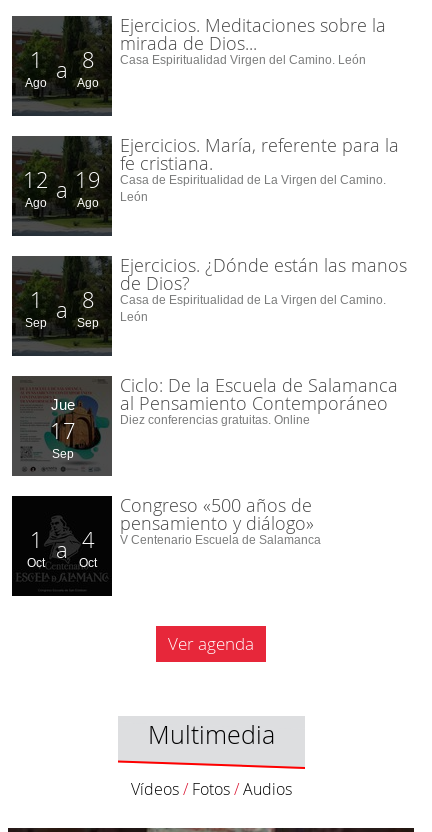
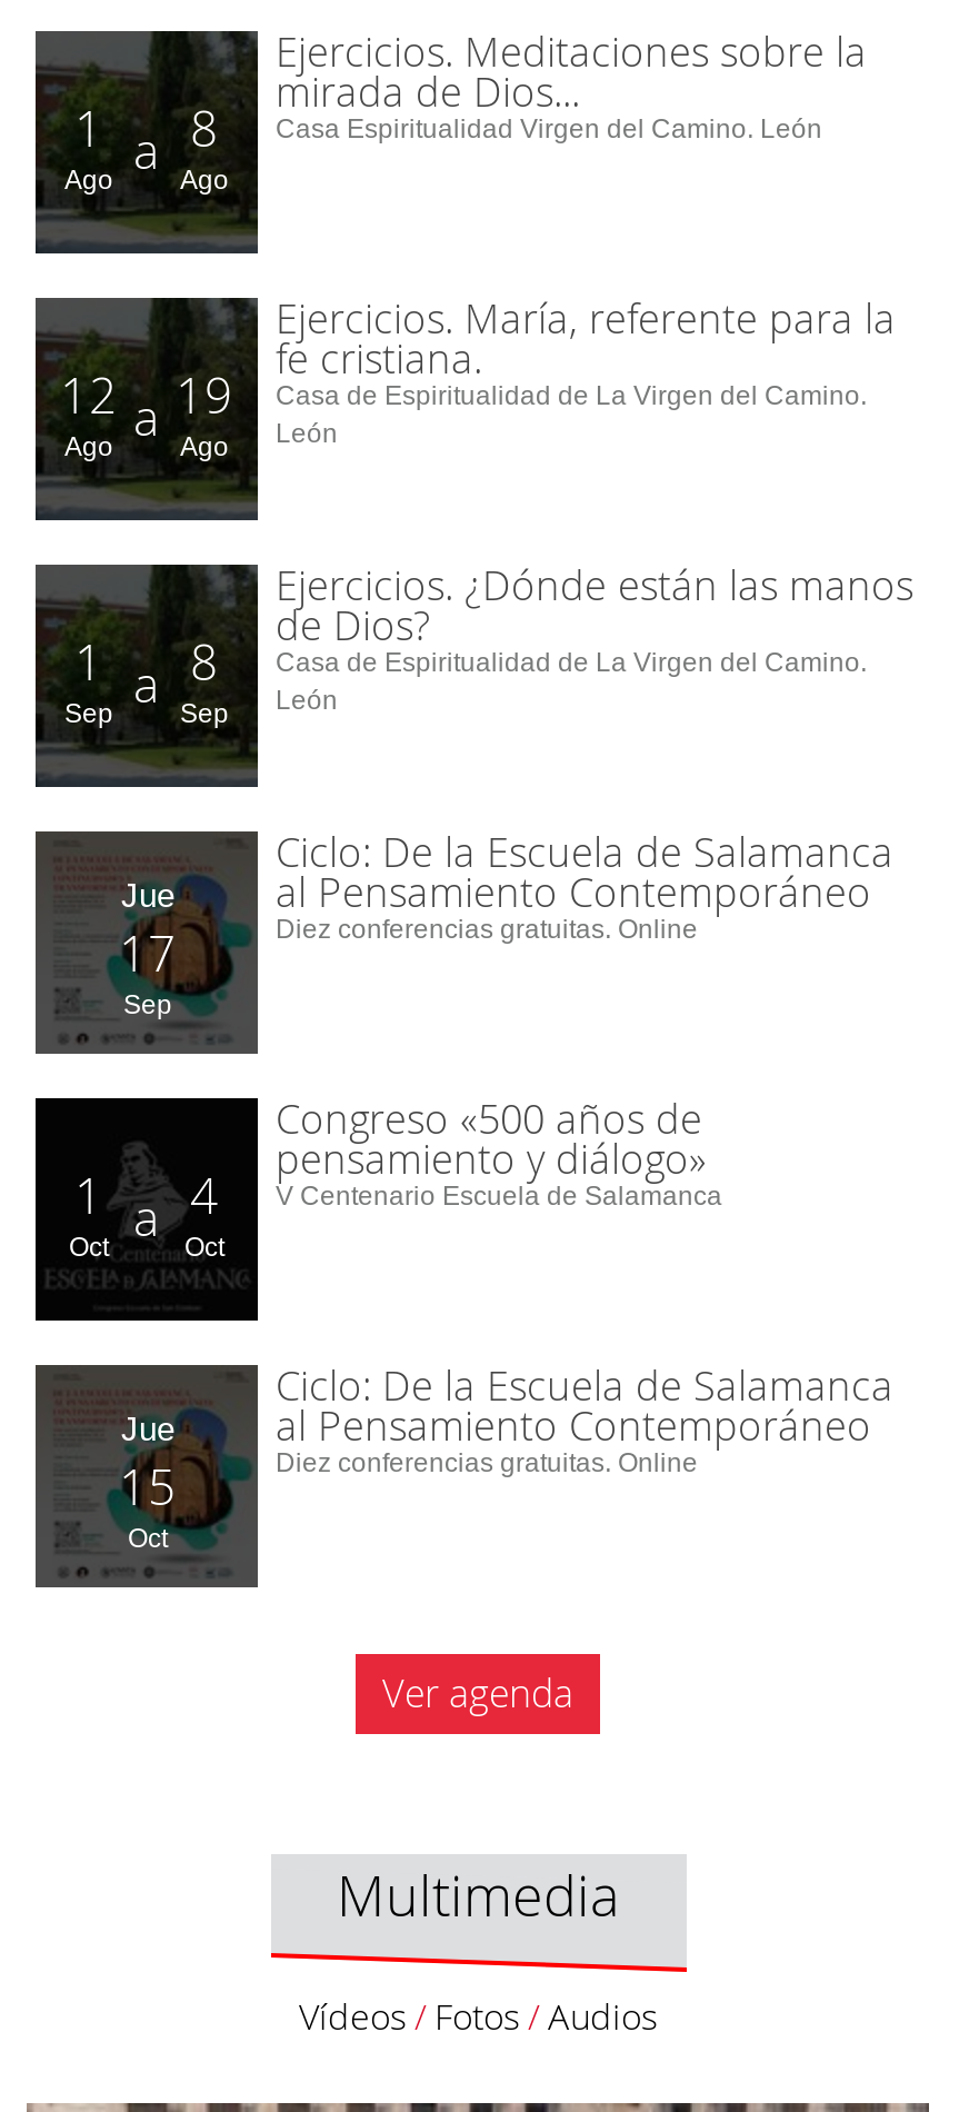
none -> [119,1410,177,1555] Jue | 15 | Oct
none -> [276,1359,893,1479] Ciclo: De la Escuela de Salamanca | al Pensamiento Contemporáneo | Diez conferencias gratuitas. Online

